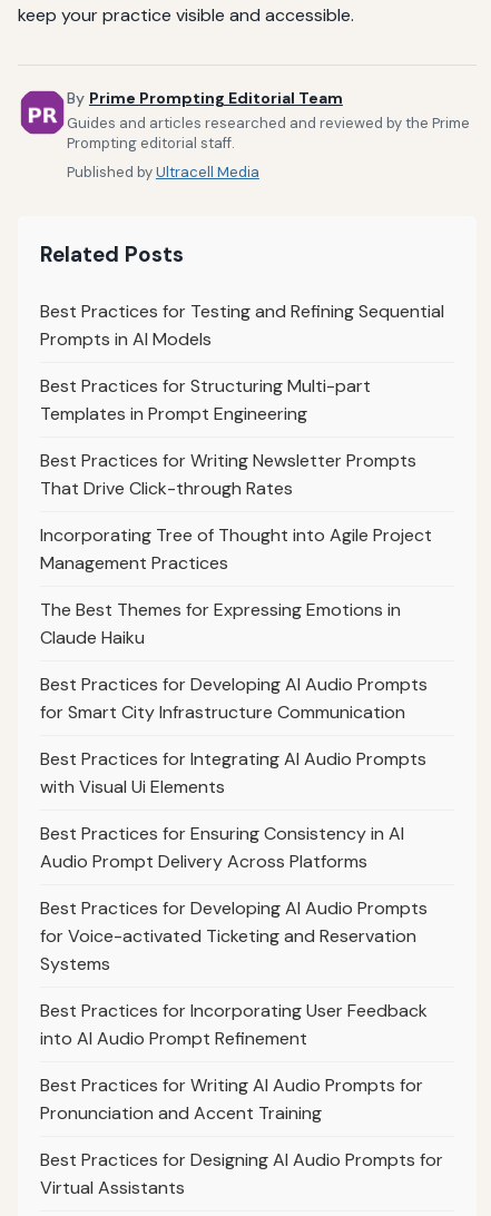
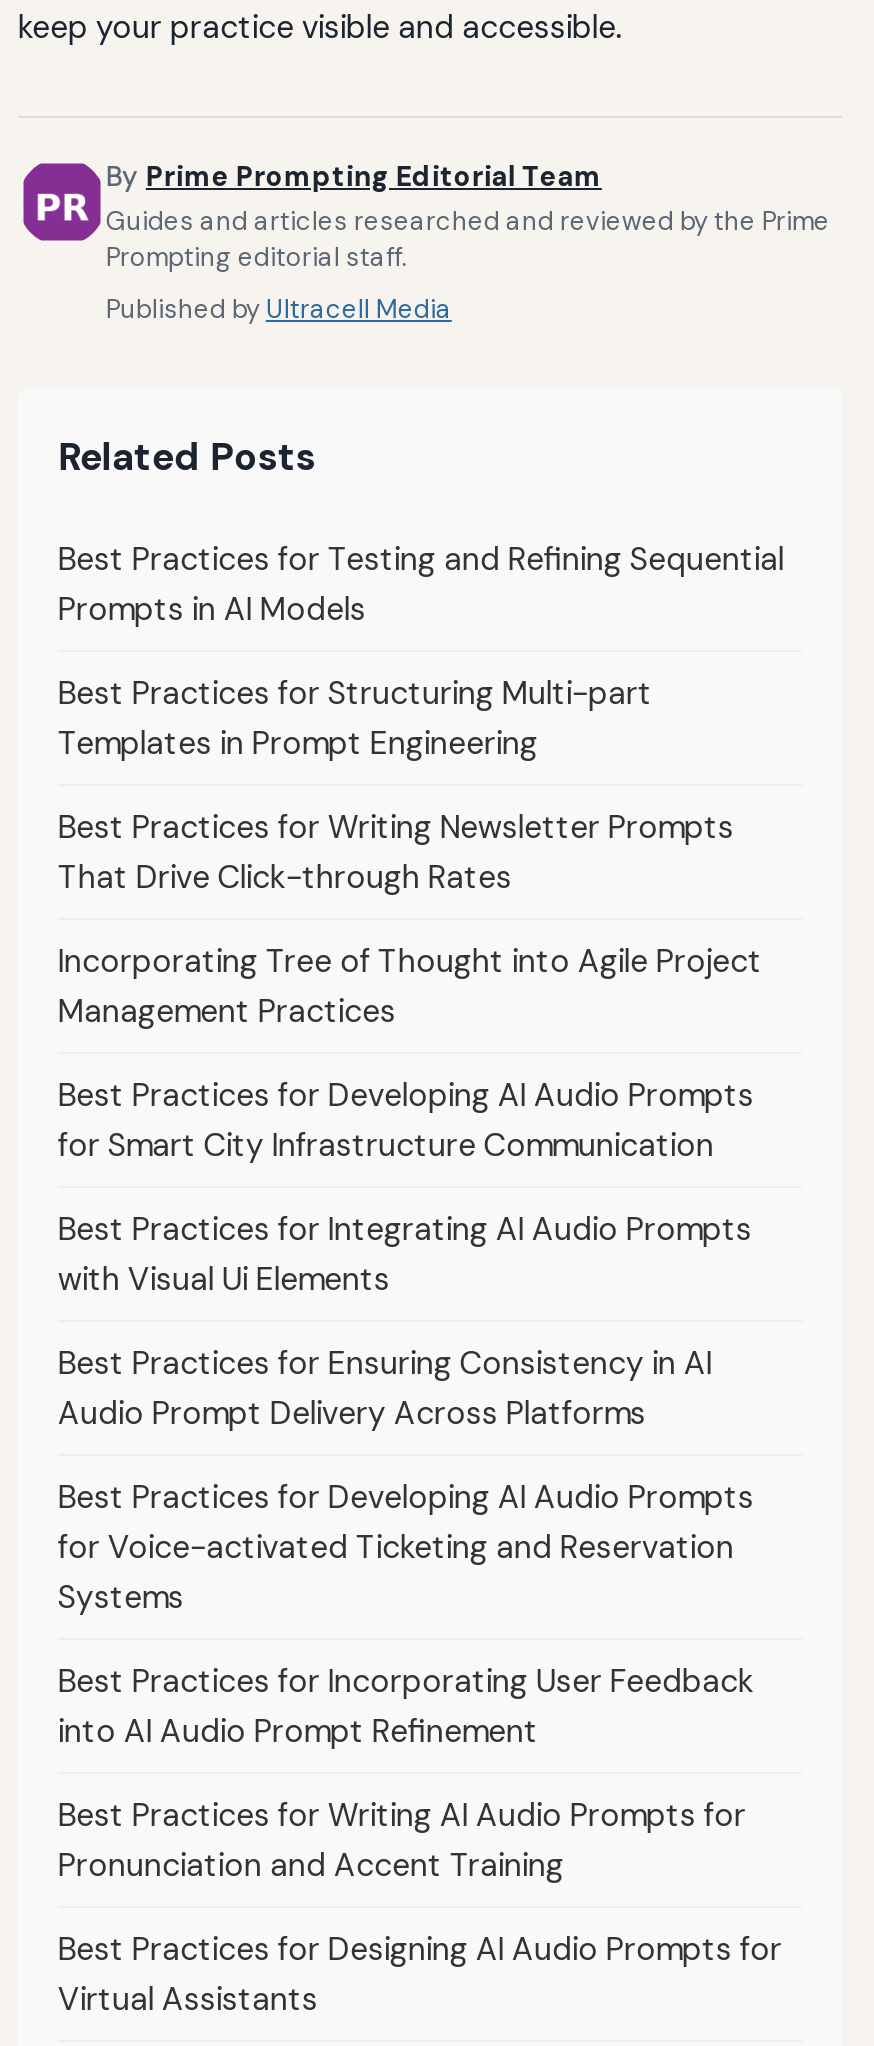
[40,598,401,649] The Best Themes for Expressing Emotions in | Claude Haiku -> none

